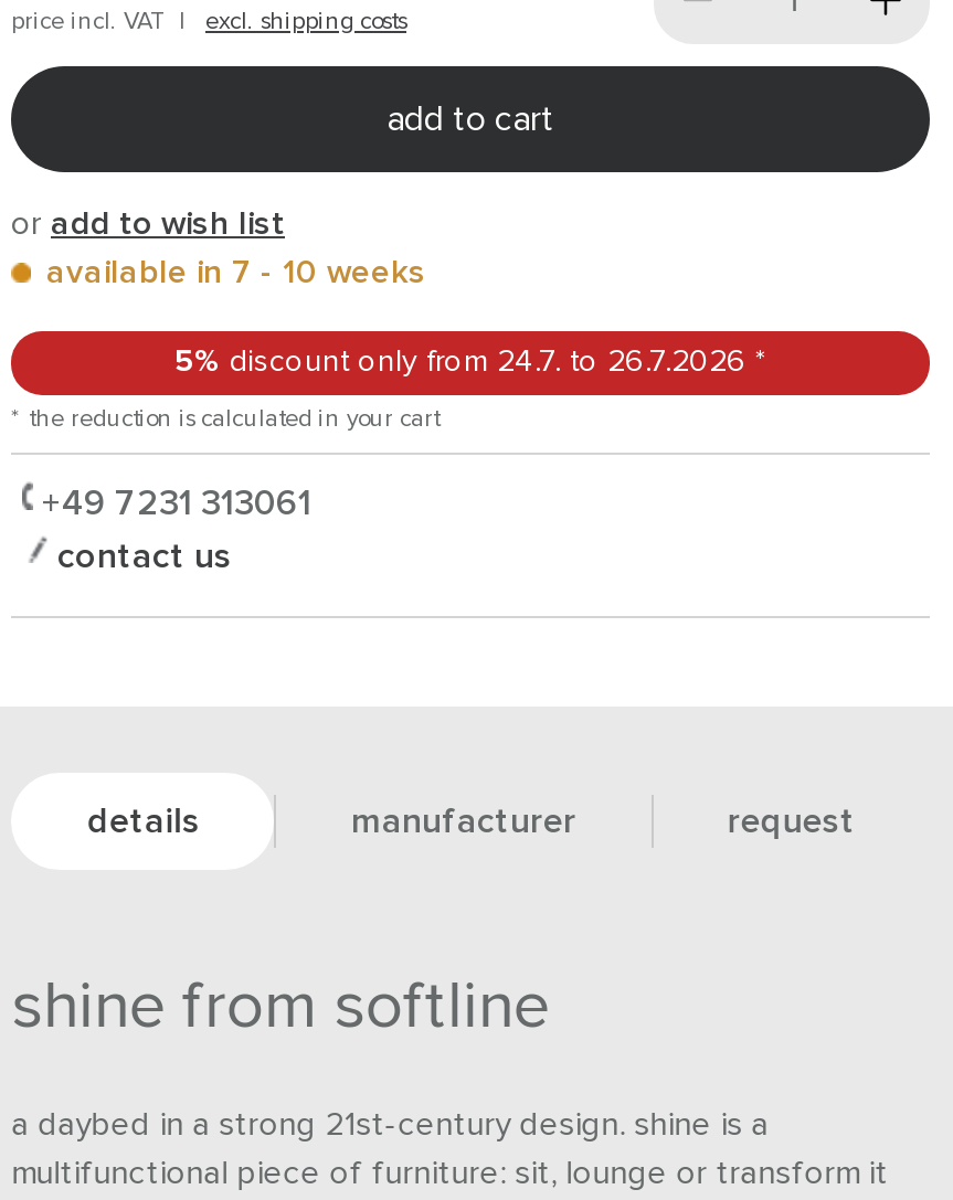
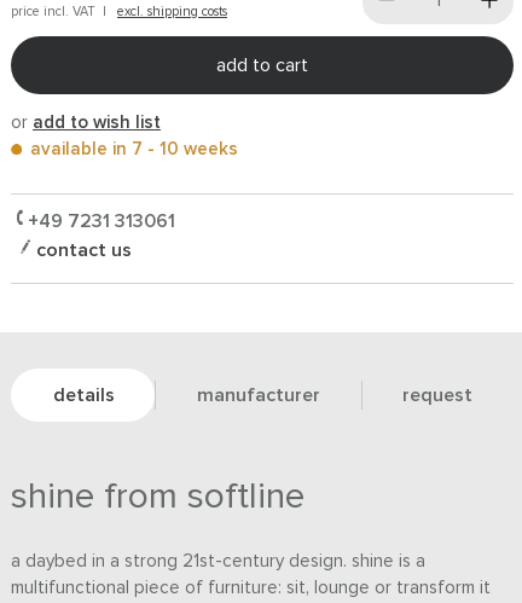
[11,347,766,431] 5% discount only from 24.7. to 26.7.2026 * | * the reduction is calculated in your cart -> none

